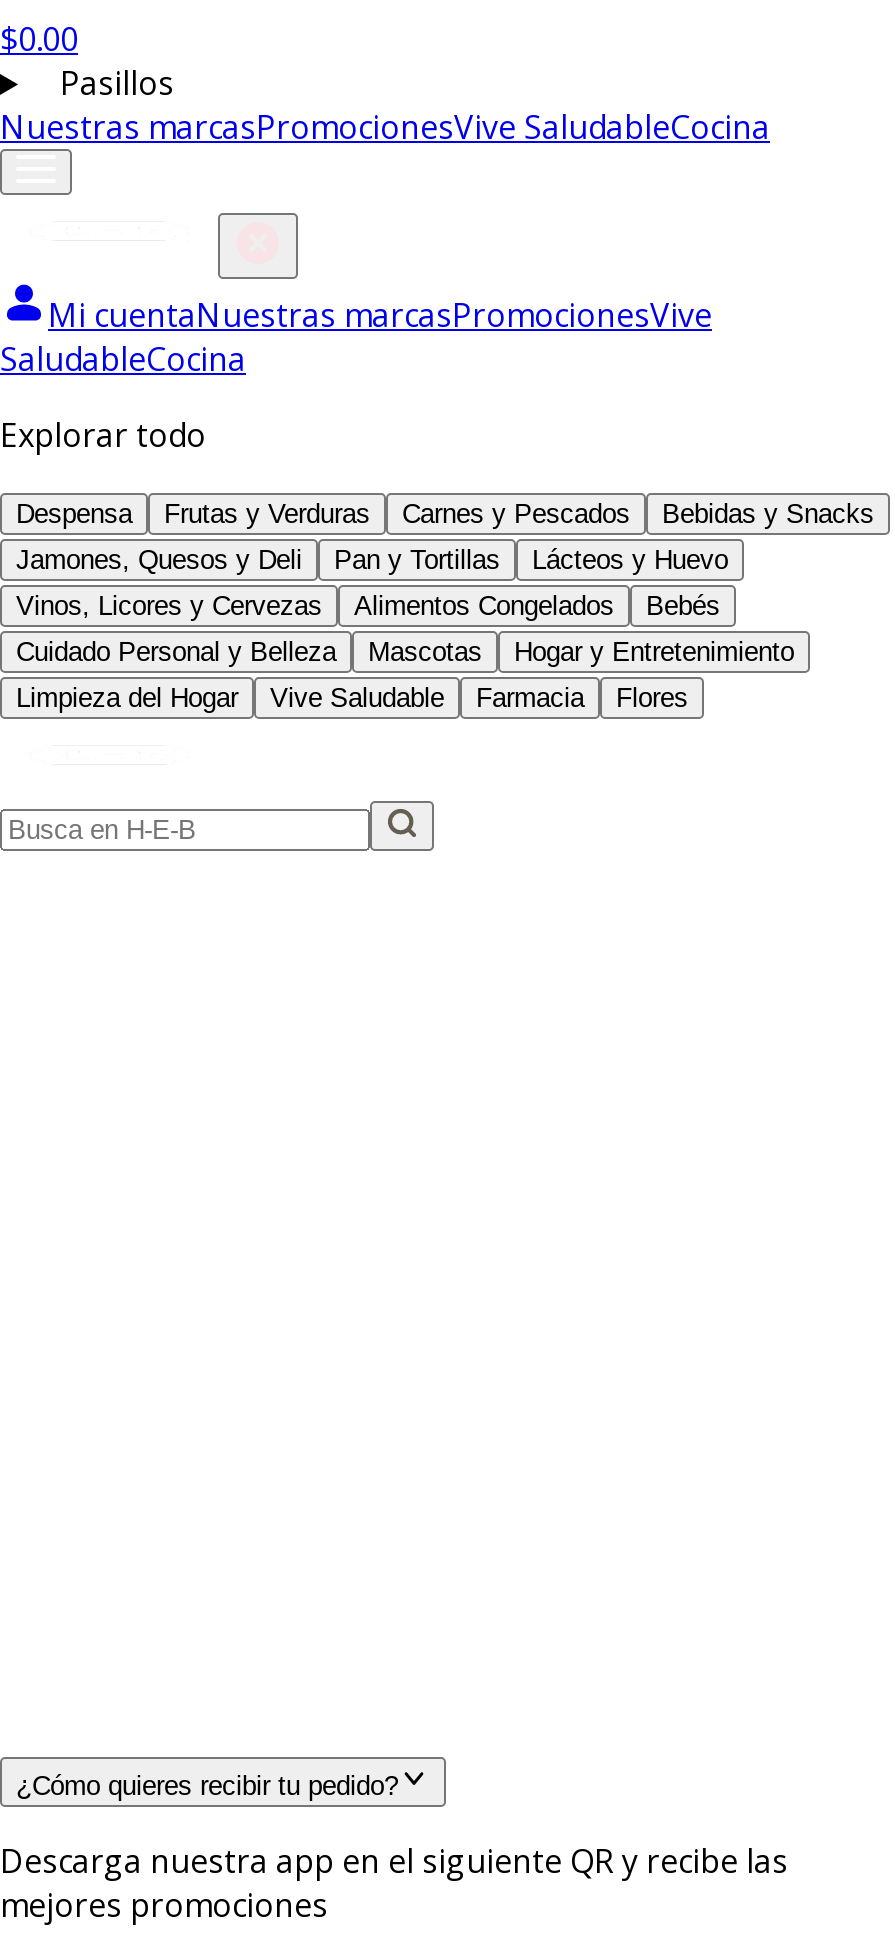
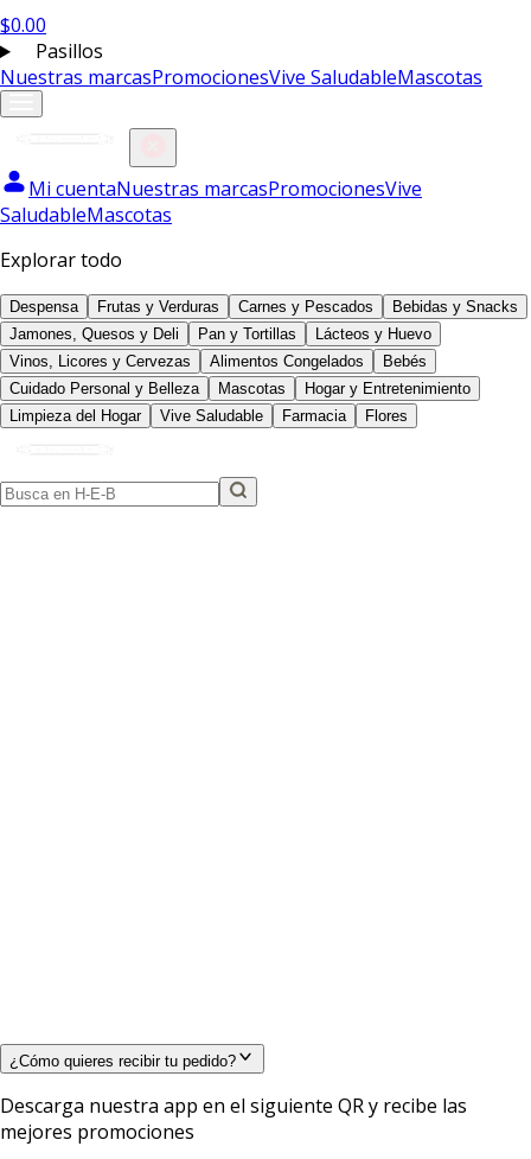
[0,105,770,149] Nuestras marcasPromocionesVive SaludableCocina -> [0,64,482,90] Nuestras marcasPromocionesVive SaludableMascotas
[0,337,246,381] SaludableCocina -> [0,202,172,228] SaludableMascotas

